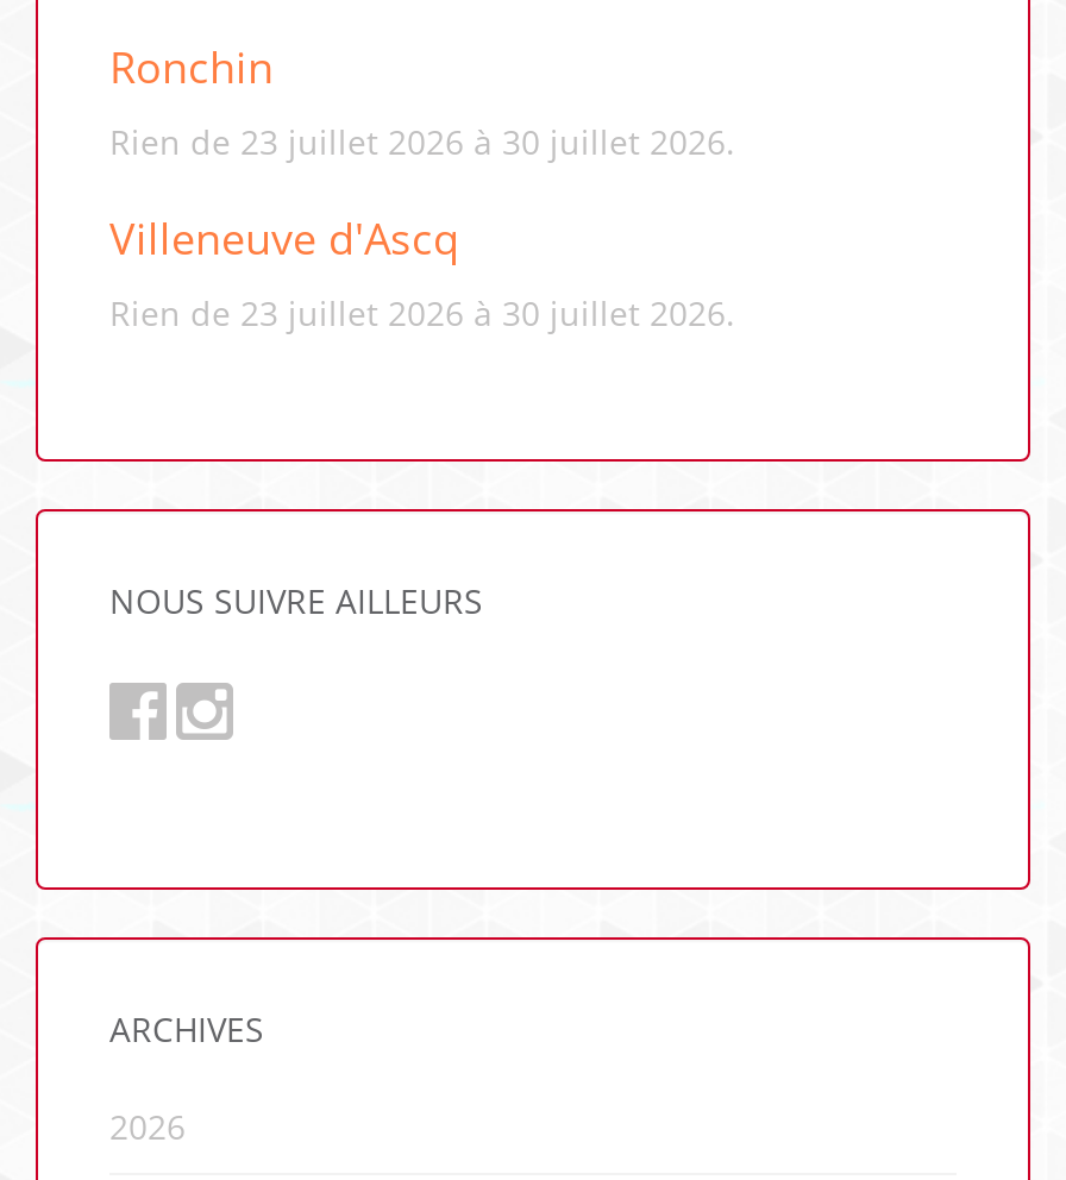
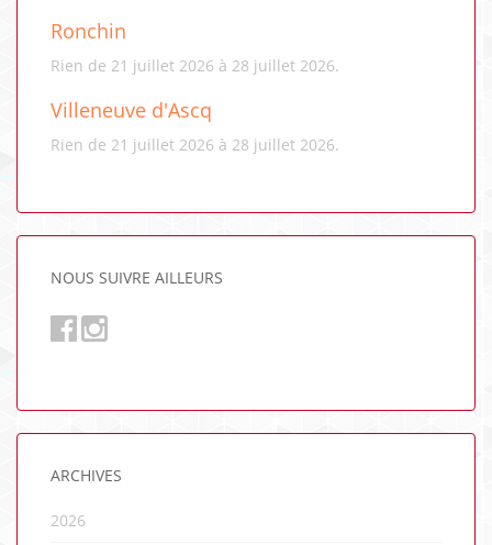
[109,119,735,164] Rien de 23 juillet 2026 à 30 juillet 2026. -> [51,55,339,76] Rien de 21 juillet 2026 à 28 juillet 2026.
[109,290,735,335] Rien de 23 juillet 2026 à 30 juillet 2026. -> [51,134,339,155] Rien de 21 juillet 2026 à 28 juillet 2026.

